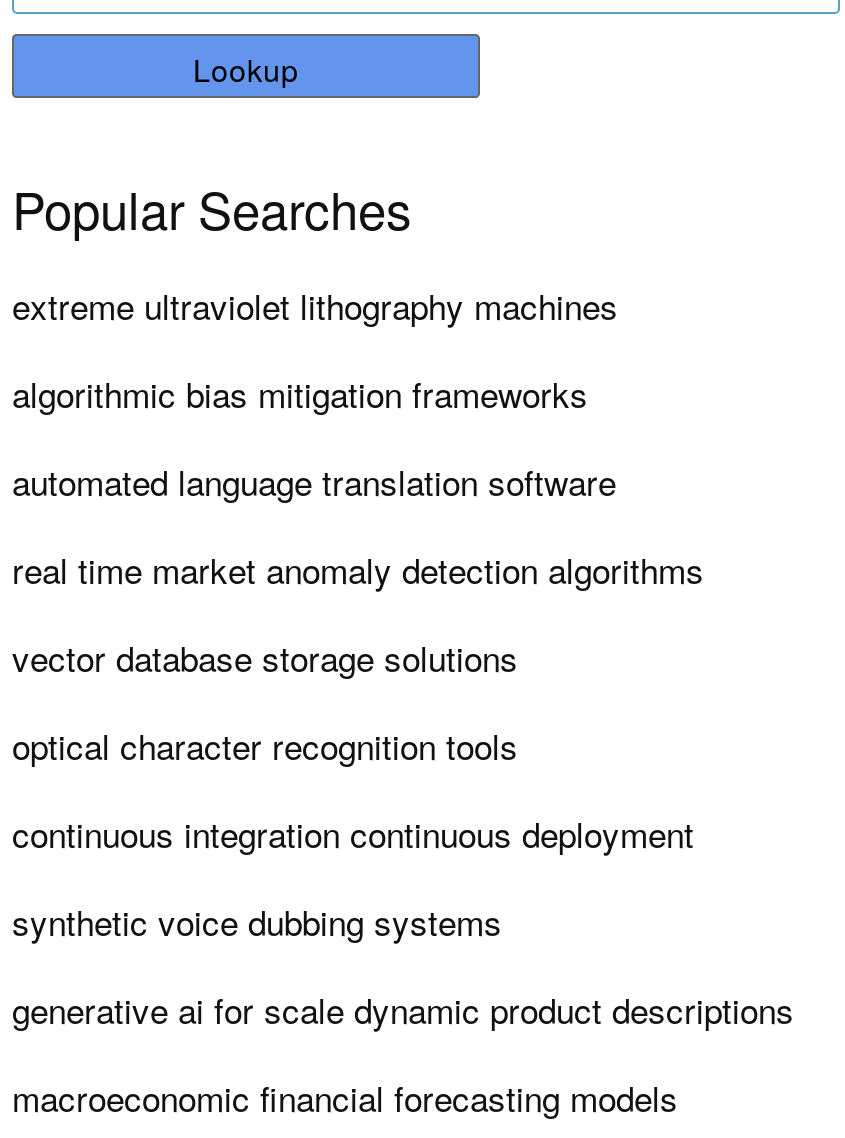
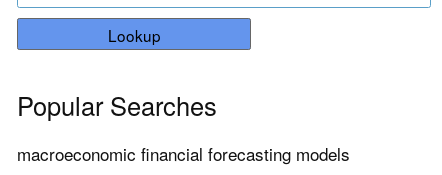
[12,280,794,1034] extreme ultraviolet lithography machines | algorithmic bias mitigation frameworks | automated language translation software | real time market anomaly detection algorithms | vector database storage solutions | optical character recognition tools | continuous integration continuous deployment | synthetic voice dubbing systems | generative ai for scale dynamic product descriptions -> none

